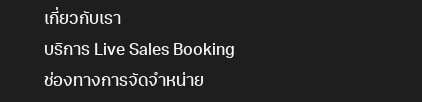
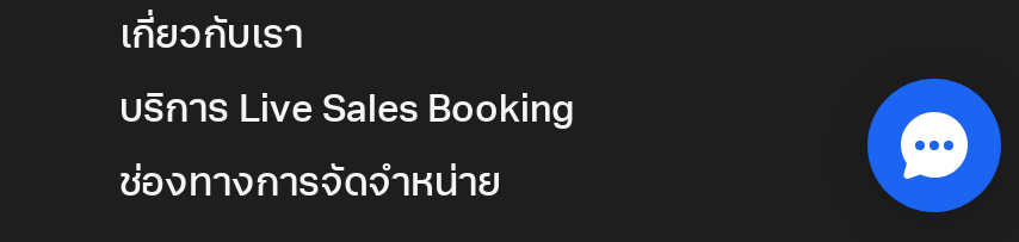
none -> [865,76,1003,215] [image]

